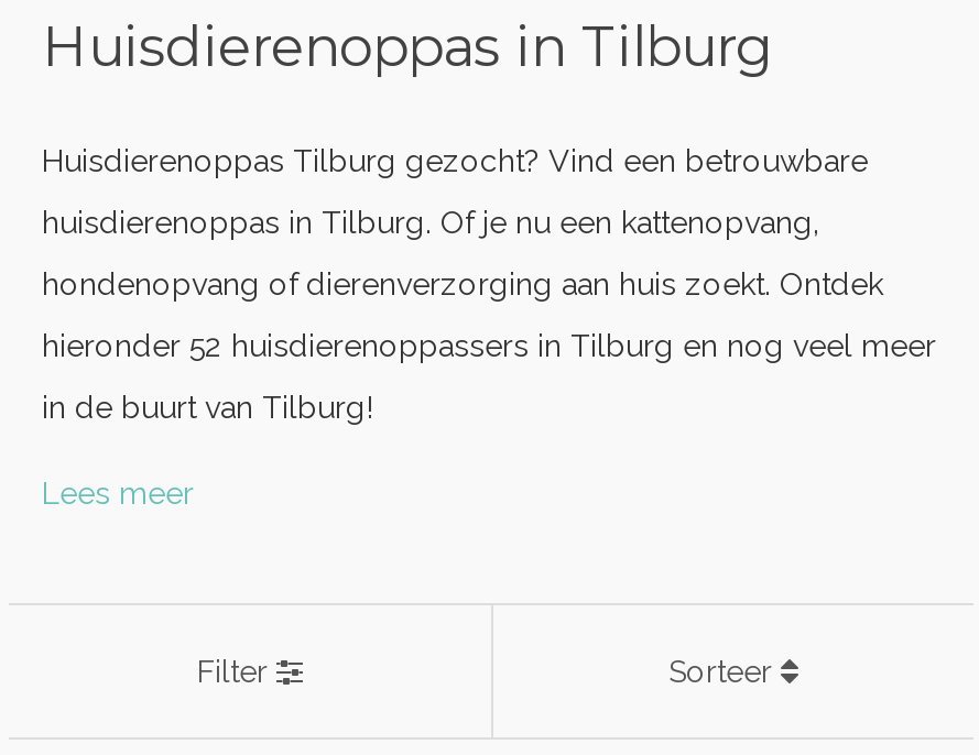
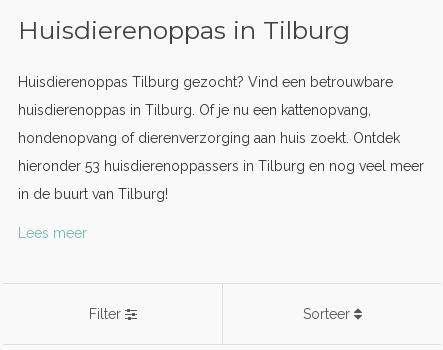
[42,328,936,363] hieronder 52 huisdierenoppassers in Tilburg en nog veel meer -> [18,158,424,174] hieronder 53 huisdierenoppassers in Tilburg en nog veel meer

